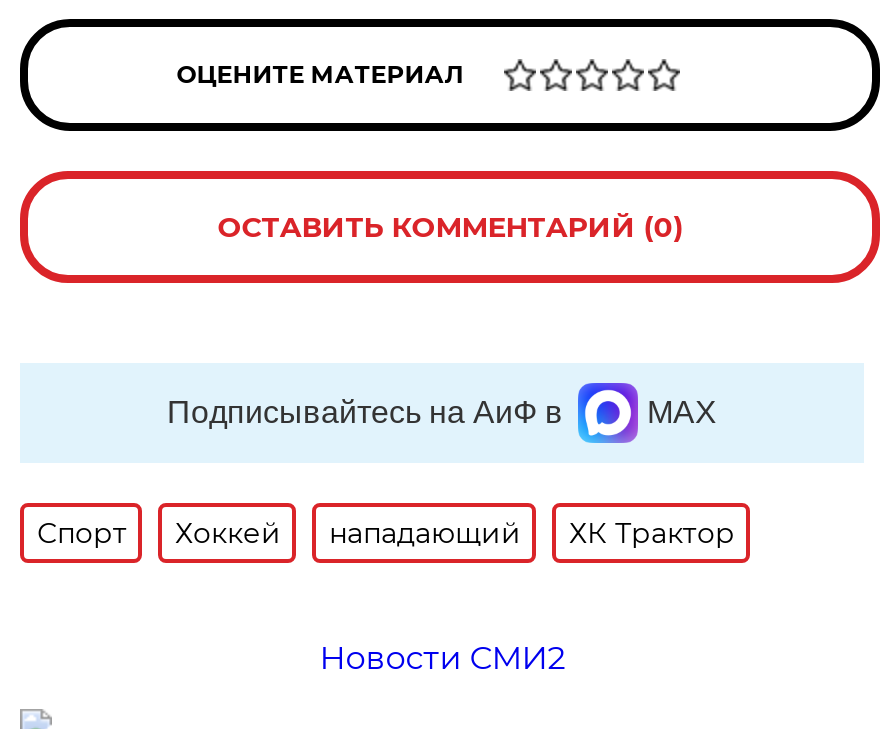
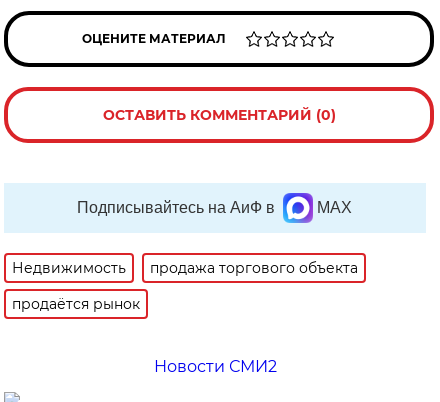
[37,514,735,550] Спорт | Хоккей | нападающий | ХК Трактор -> [12,259,358,313] Недвижимость | продажа торгового объекта | продаётся рынок

